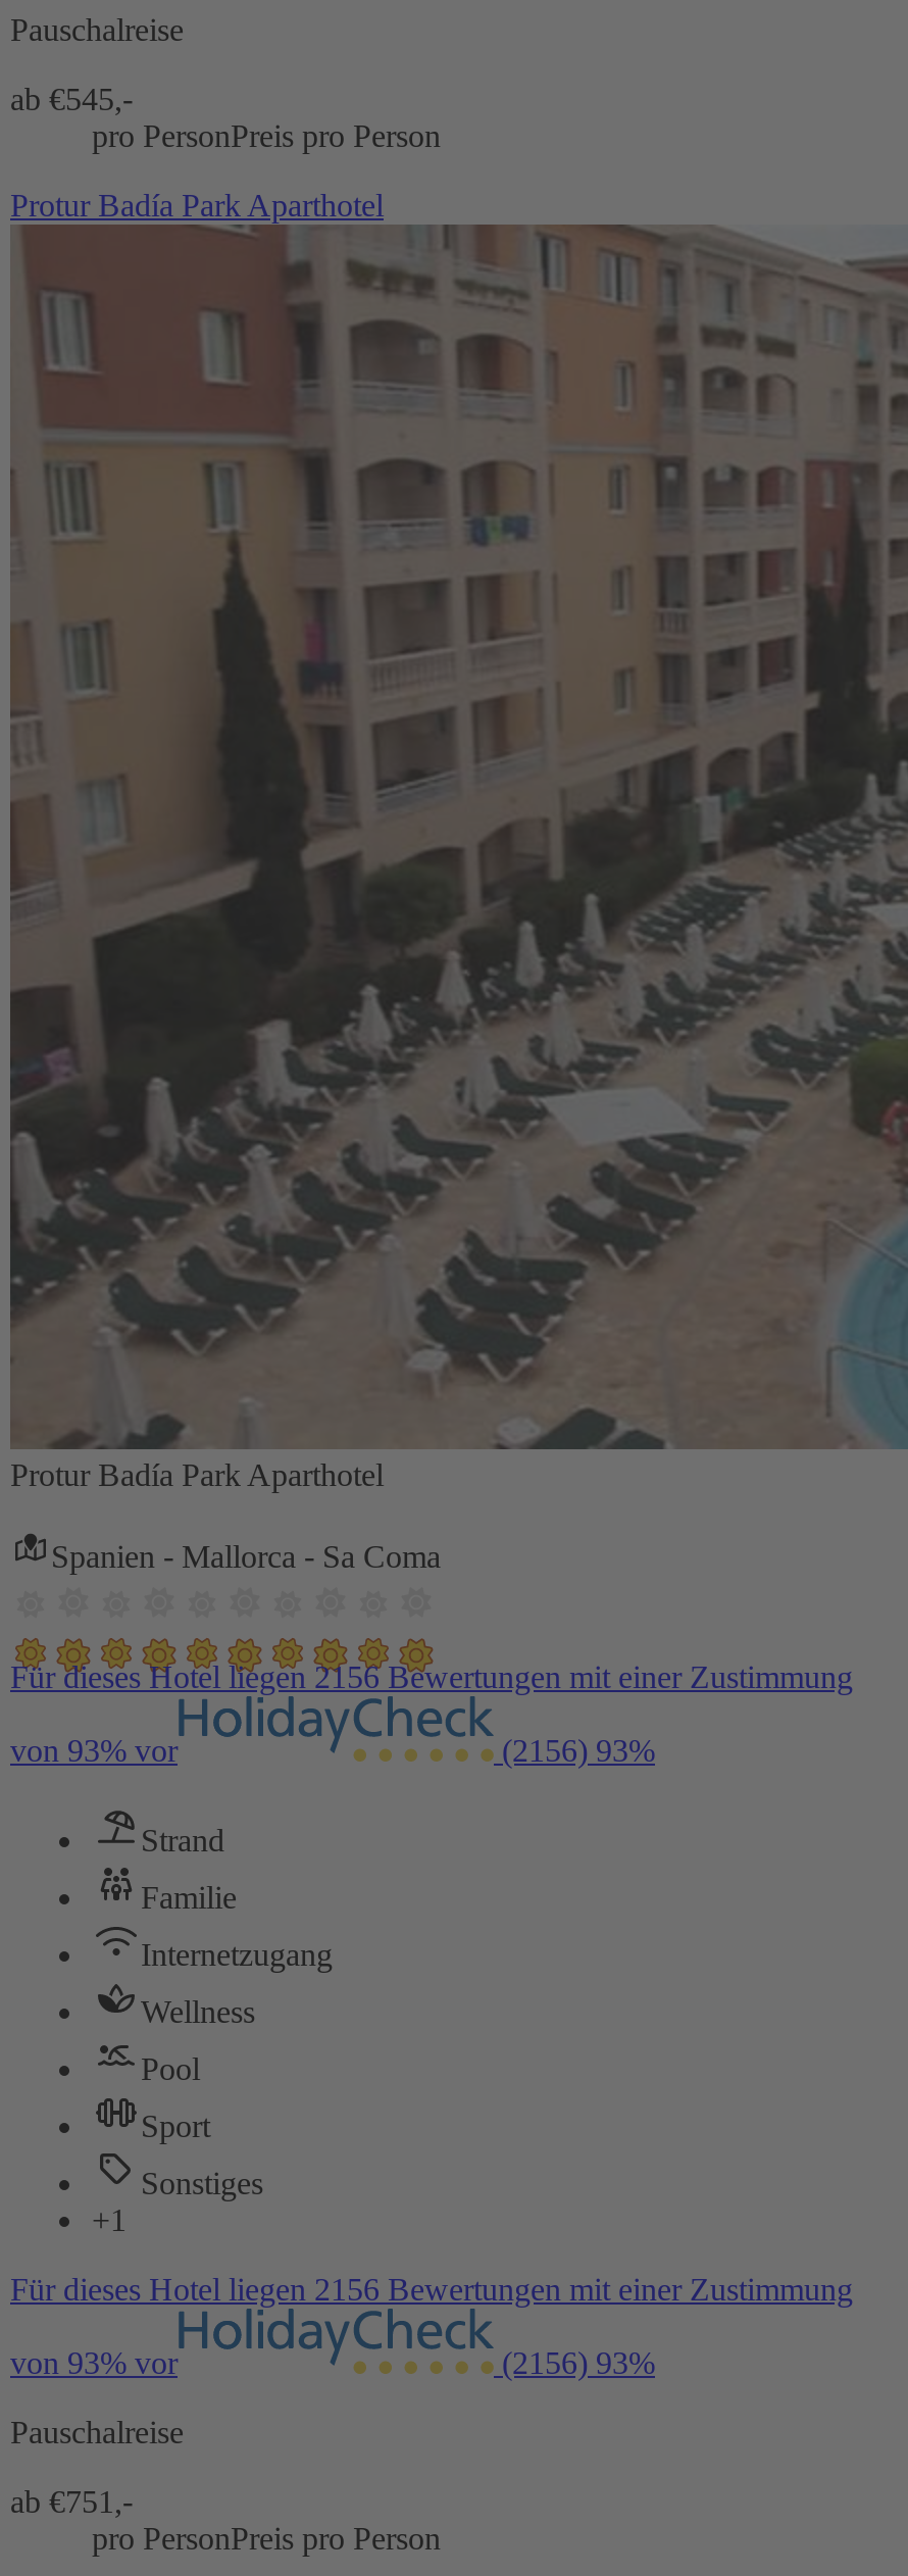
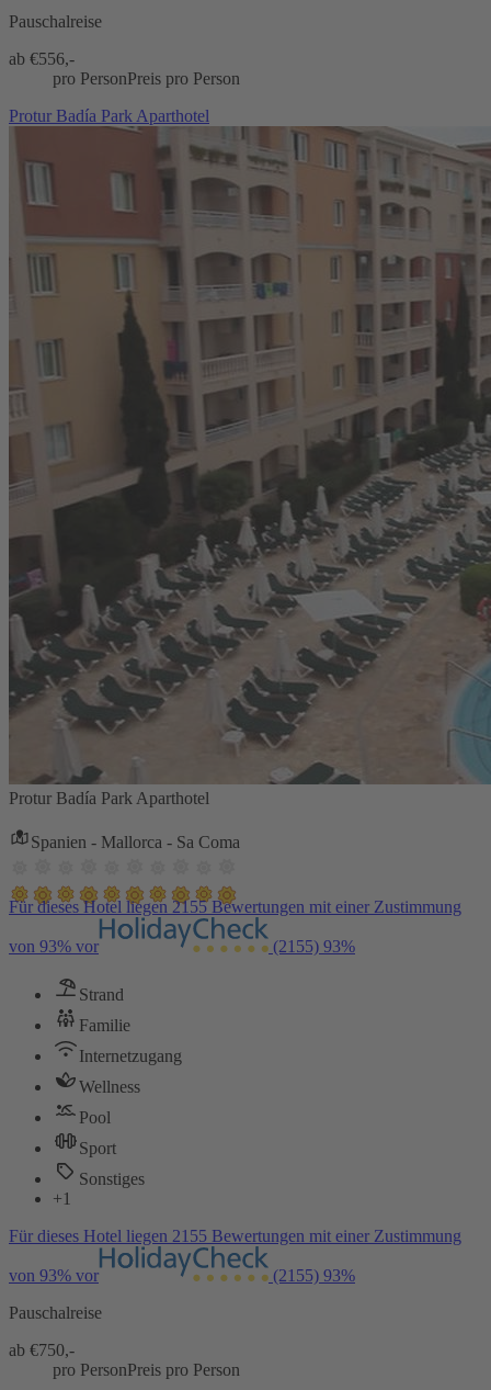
[10,81,133,116] ab €545,- -> [9,49,75,68] ab €556,-
[10,1659,853,1694] Für dieses Hotel liegen 2156 Bewertungen mit einer Zustimmung -> [9,897,461,916] Für dieses Hotel liegen 2155 Bewertungen mit einer Zustimmung
[494,1733,655,1767] (2156) 93% -> [269,937,355,955] (2155) 93%
[10,2271,853,2306] Für dieses Hotel liegen 2156 Bewertungen mit einer Zustimmung -> [9,1226,461,1245] Für dieses Hotel liegen 2155 Bewertungen mit einer Zustimmung
[494,2345,655,2380] (2156) 93% -> [269,1266,355,1284] (2155) 93%
[10,2484,133,2518] ab €751,- -> [9,1340,75,1359] ab €750,-

